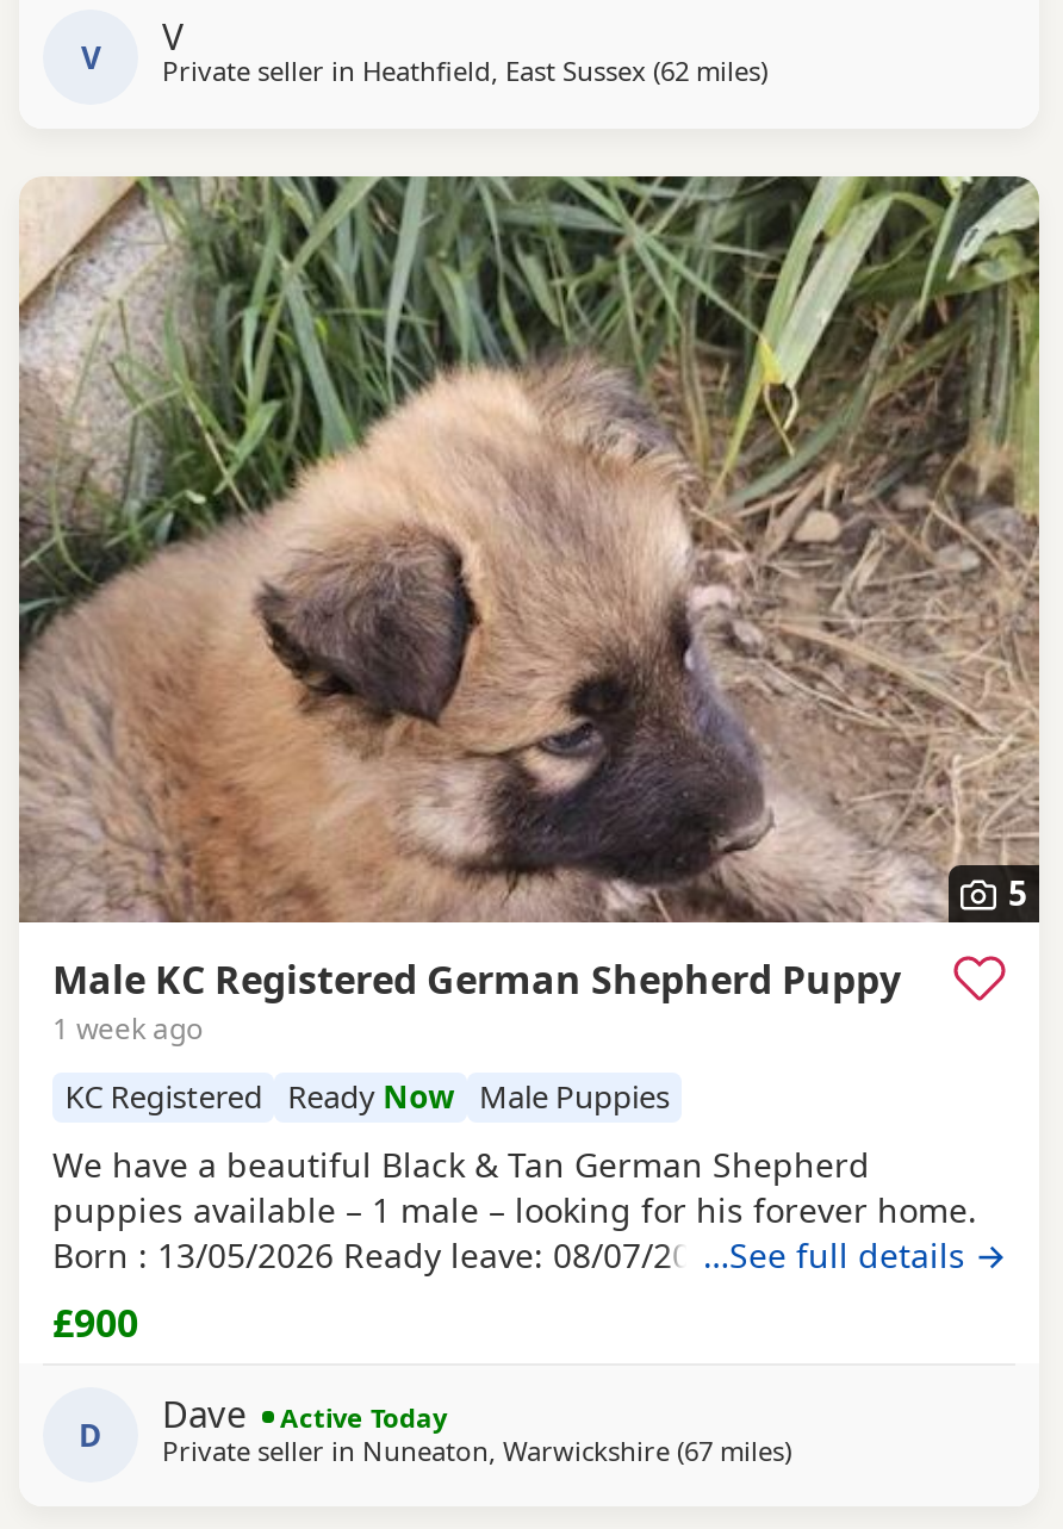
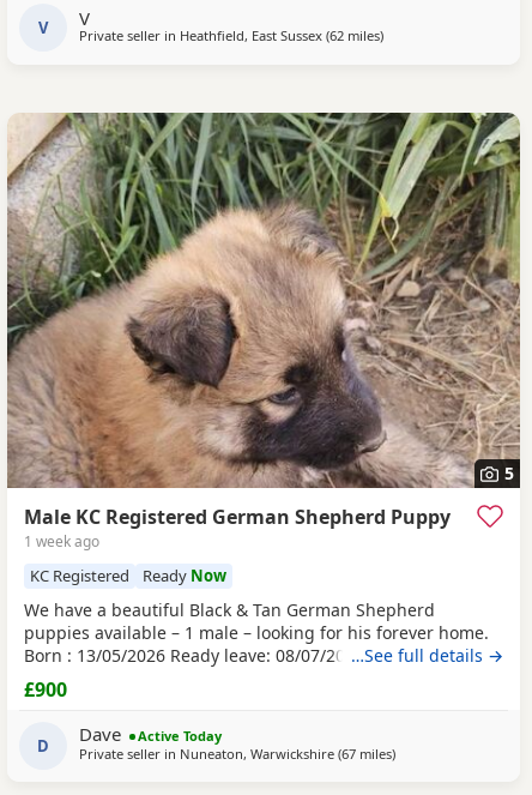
[65,1075,669,1118] KC Registered Ready Now Male Puppies -> [30,565,226,587] KC Registered Ready Now

